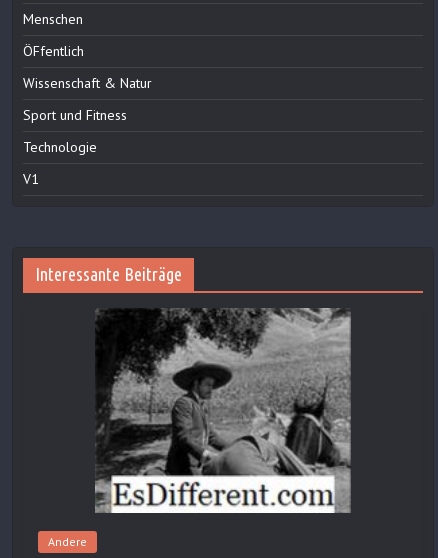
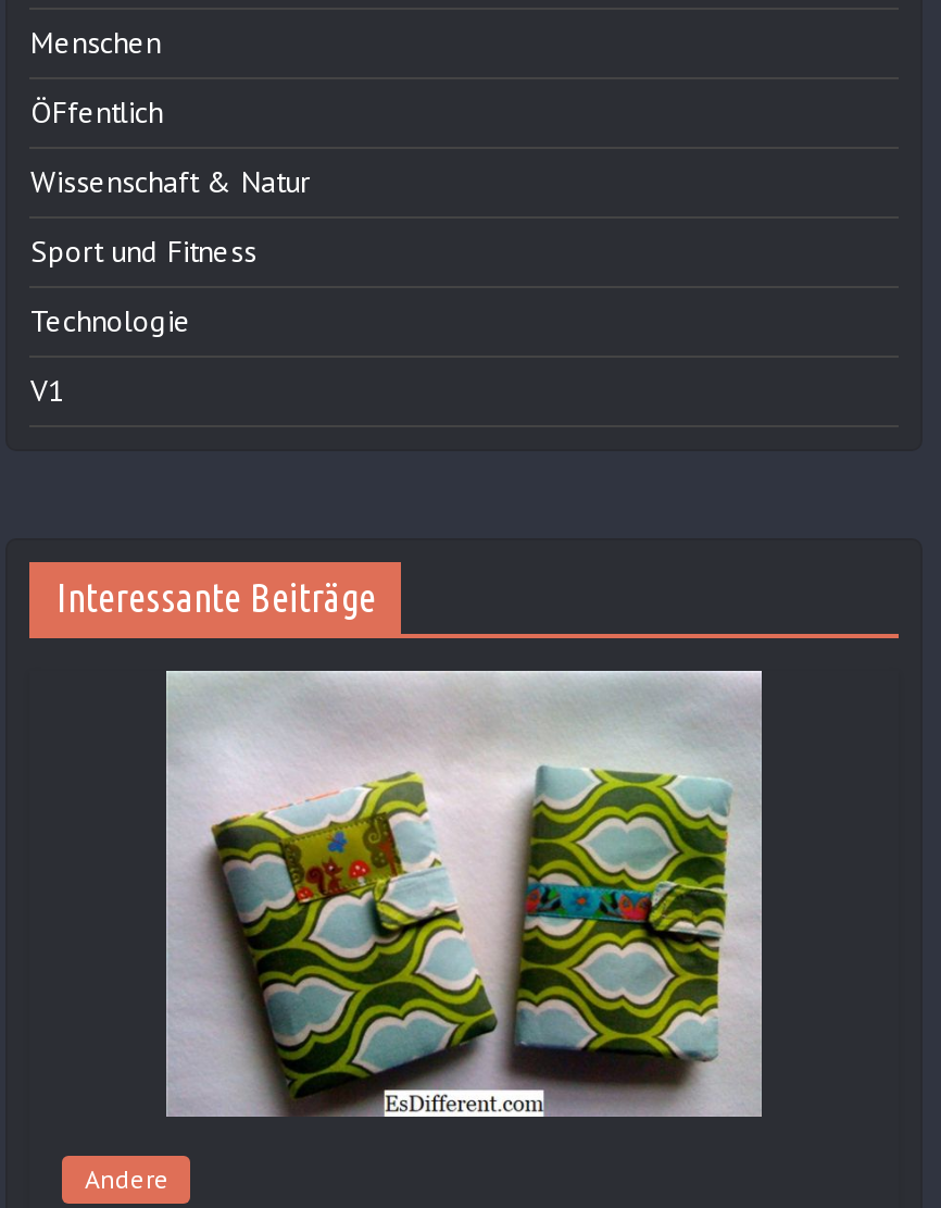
[86,308,360,514] [image] -> [164,669,764,1119] [image]

